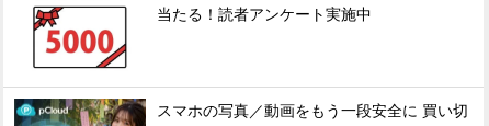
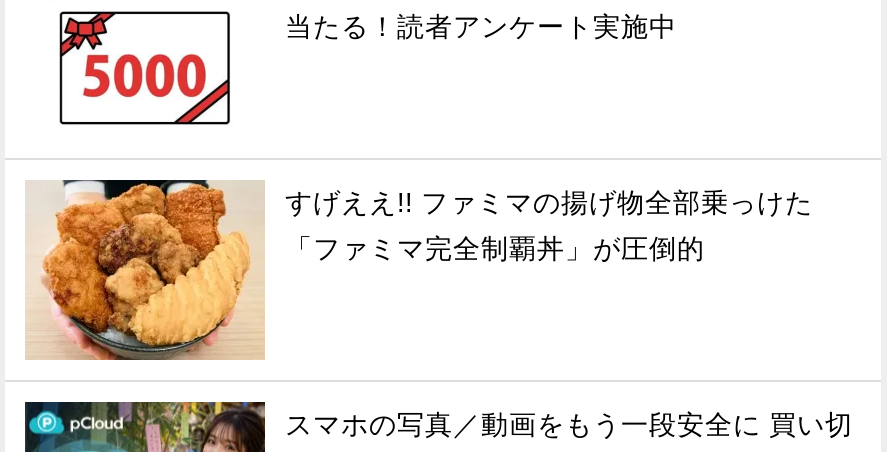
none -> [25,178,813,362] [image] | すげええ!! ファミマの揚げ物全部乗っけた | 「ファミマ完全制覇丼」が圧倒的

